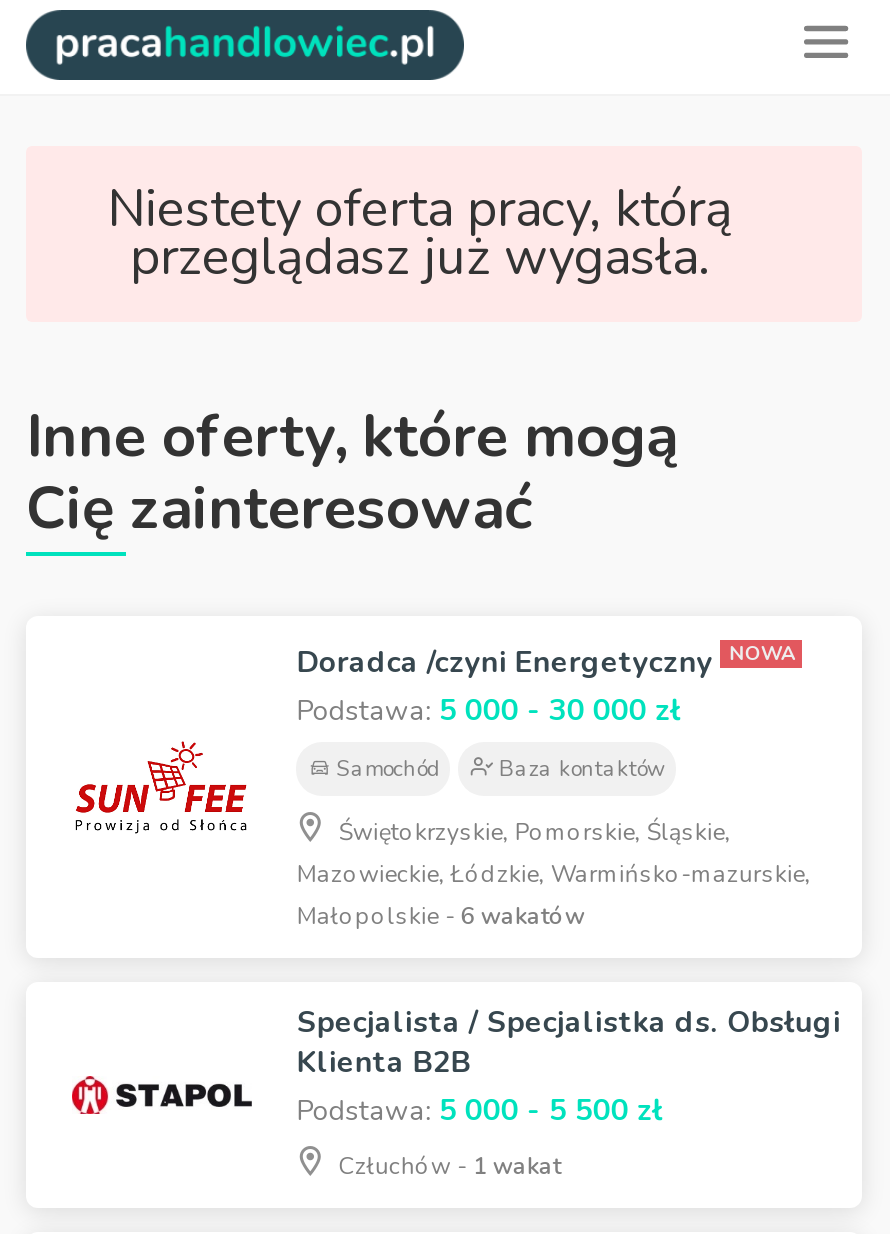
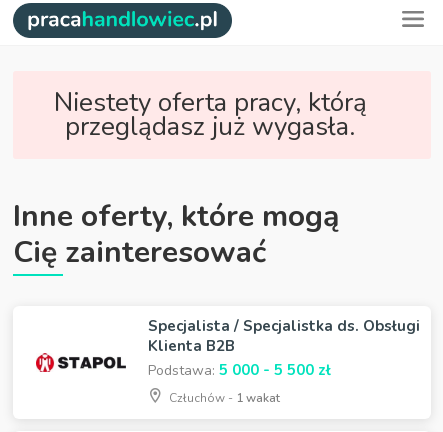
[74,640,811,932] [image] | Doradca /czyni Energetyczny NOWA | Podstawa: 5 000 - 30 000 zł | Samochód | Baza kontaktów | Świętokrzyskie, Pomorskie, Śląskie, | Mazowieckie, Łódzkie, Warmińsko-mazurskie, | Małopolskie - 6 wakatów -> none

